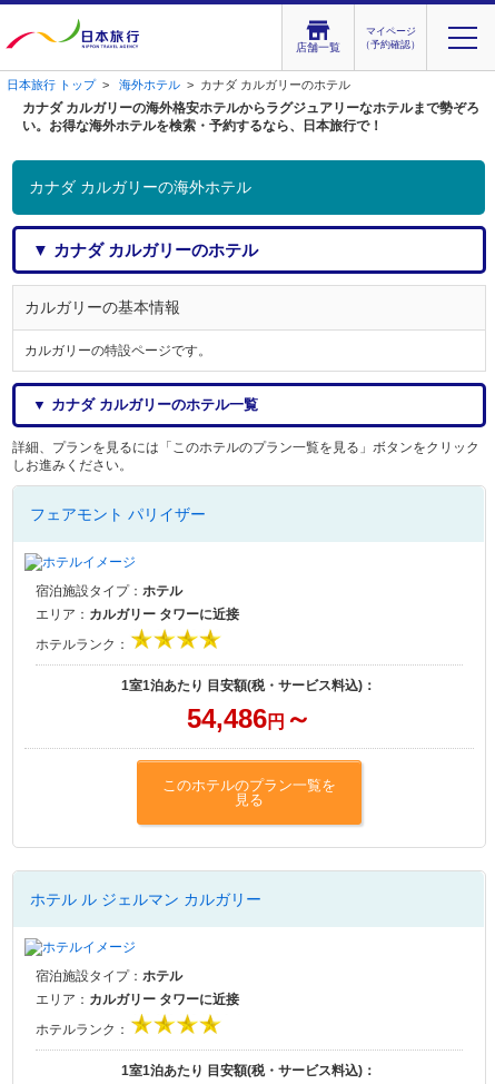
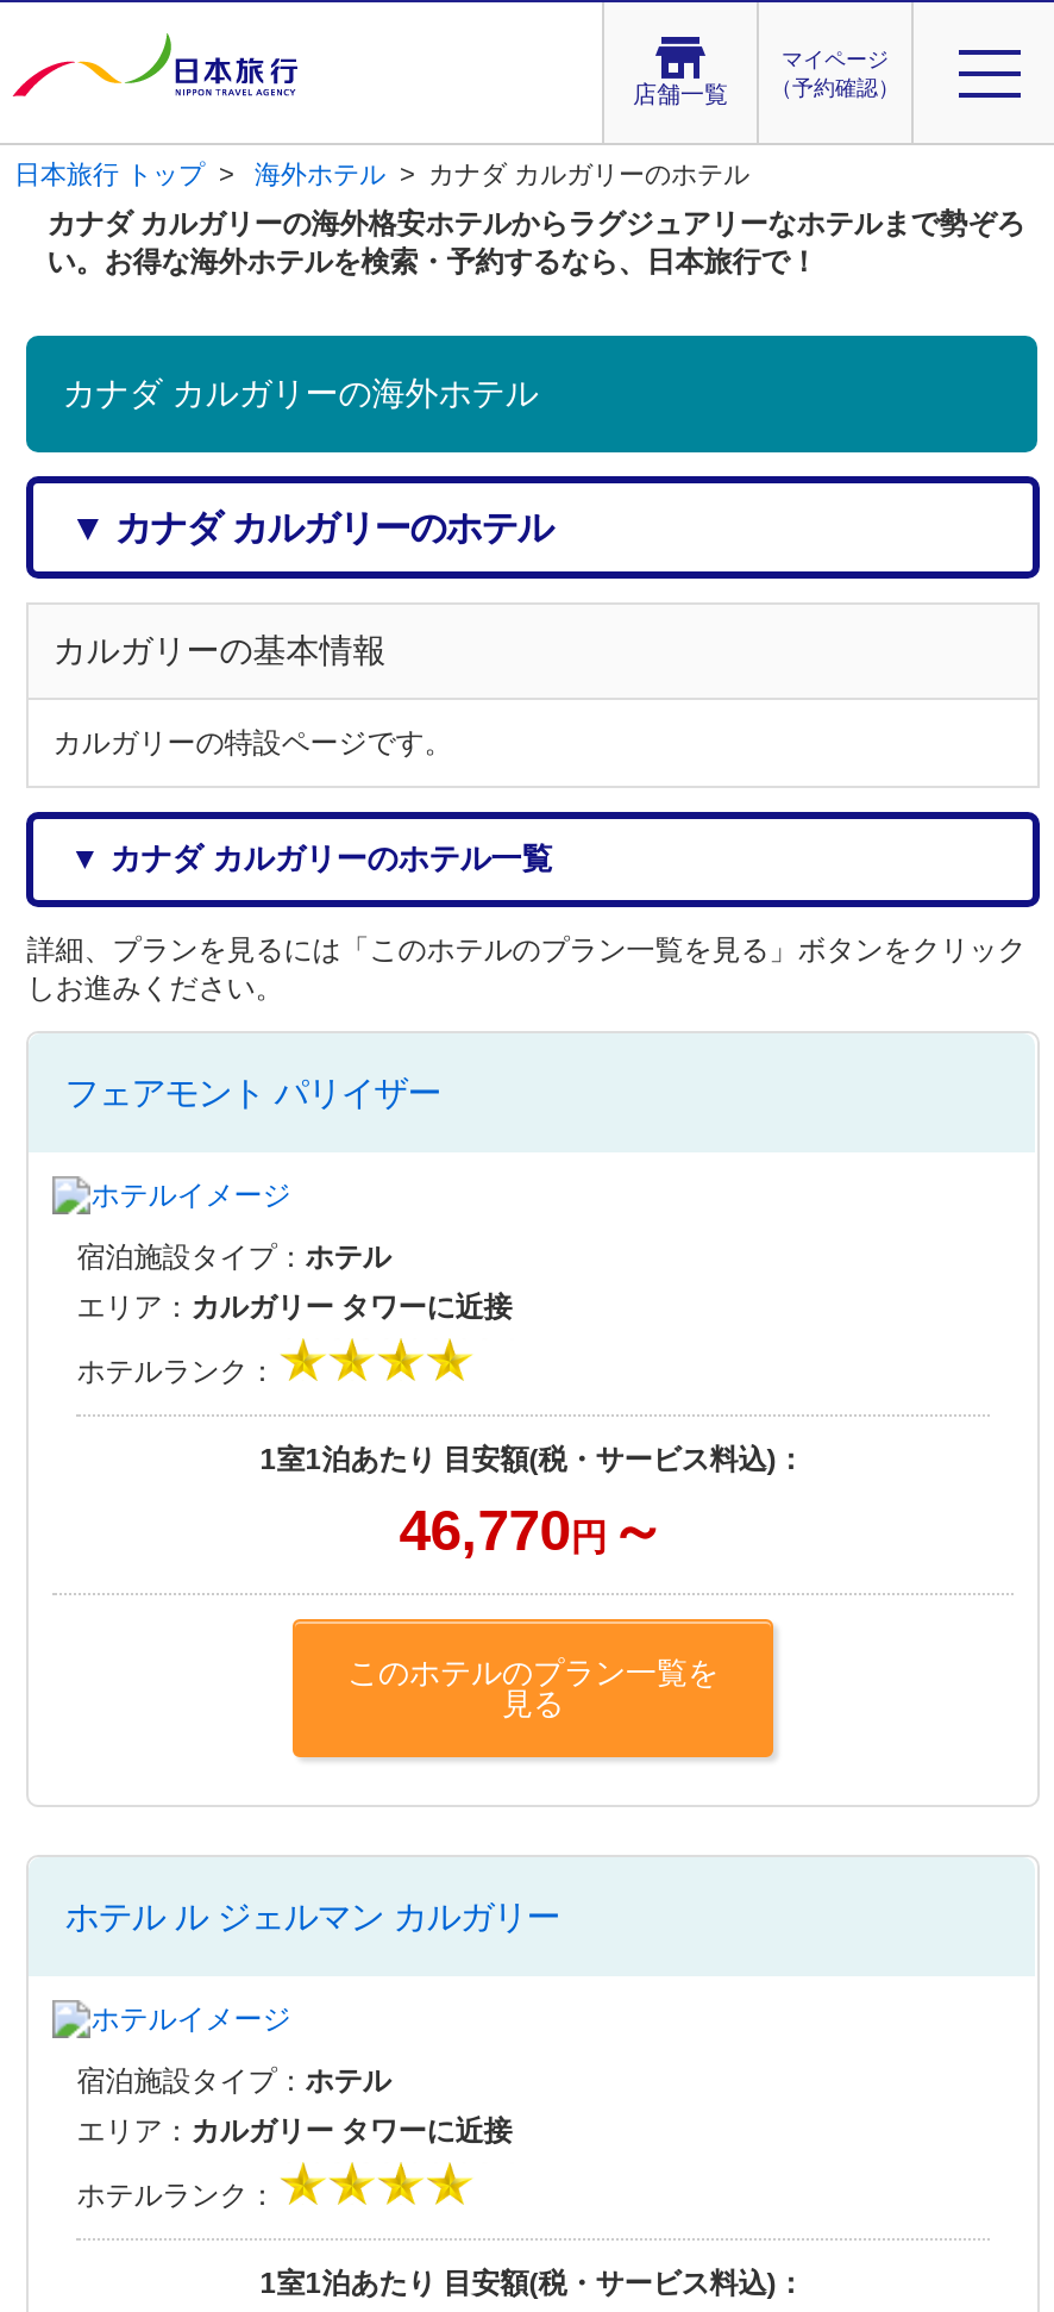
[187,704,311,734] 54,486円～ -> [399,1498,665,1562] 46,770円～

